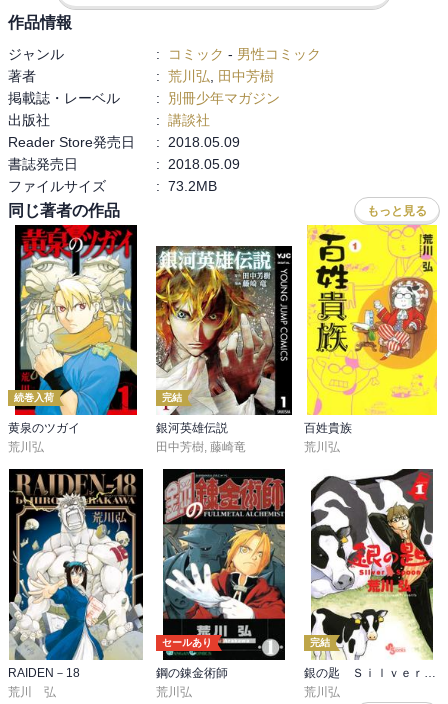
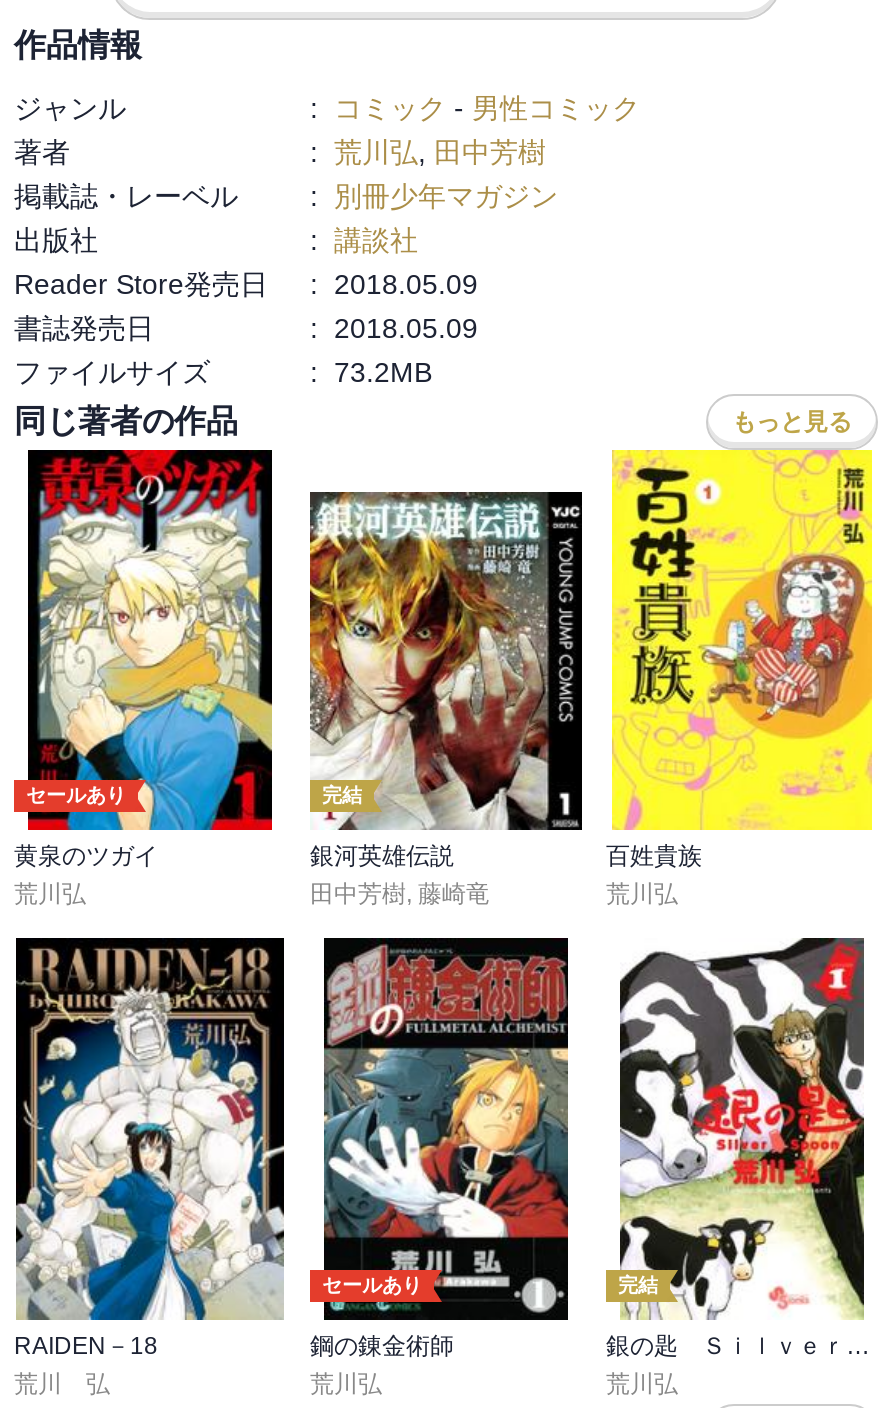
[14,392,54,403] 続巻入荷 -> [26,785,126,807] セールあり

